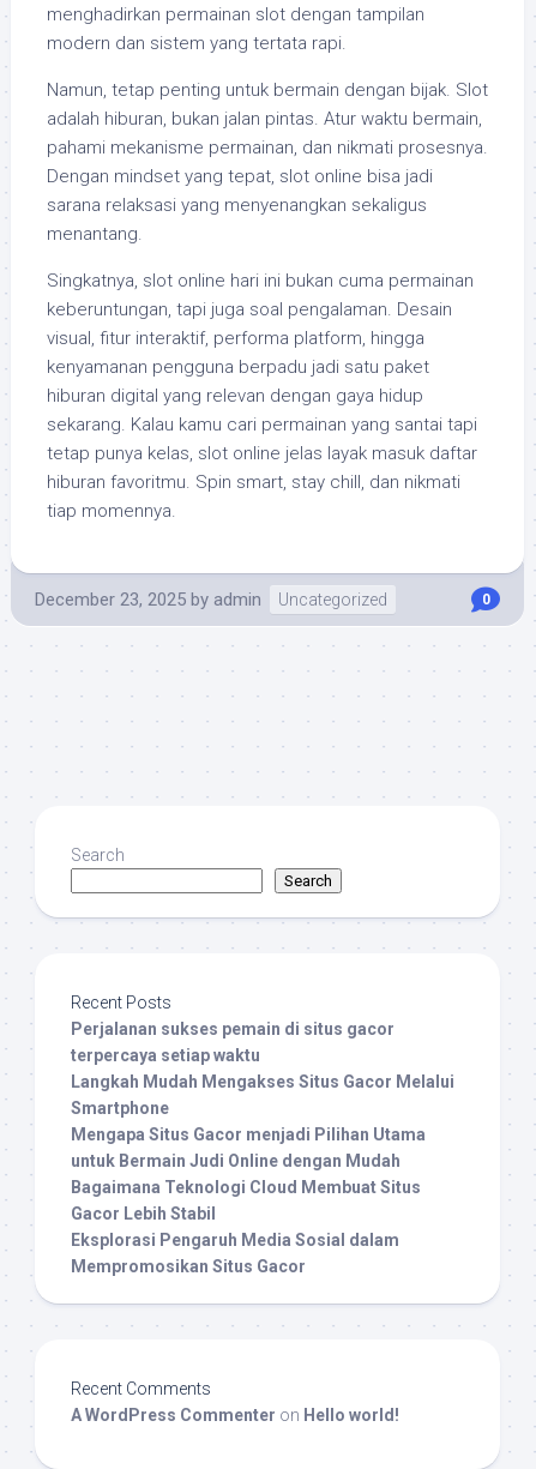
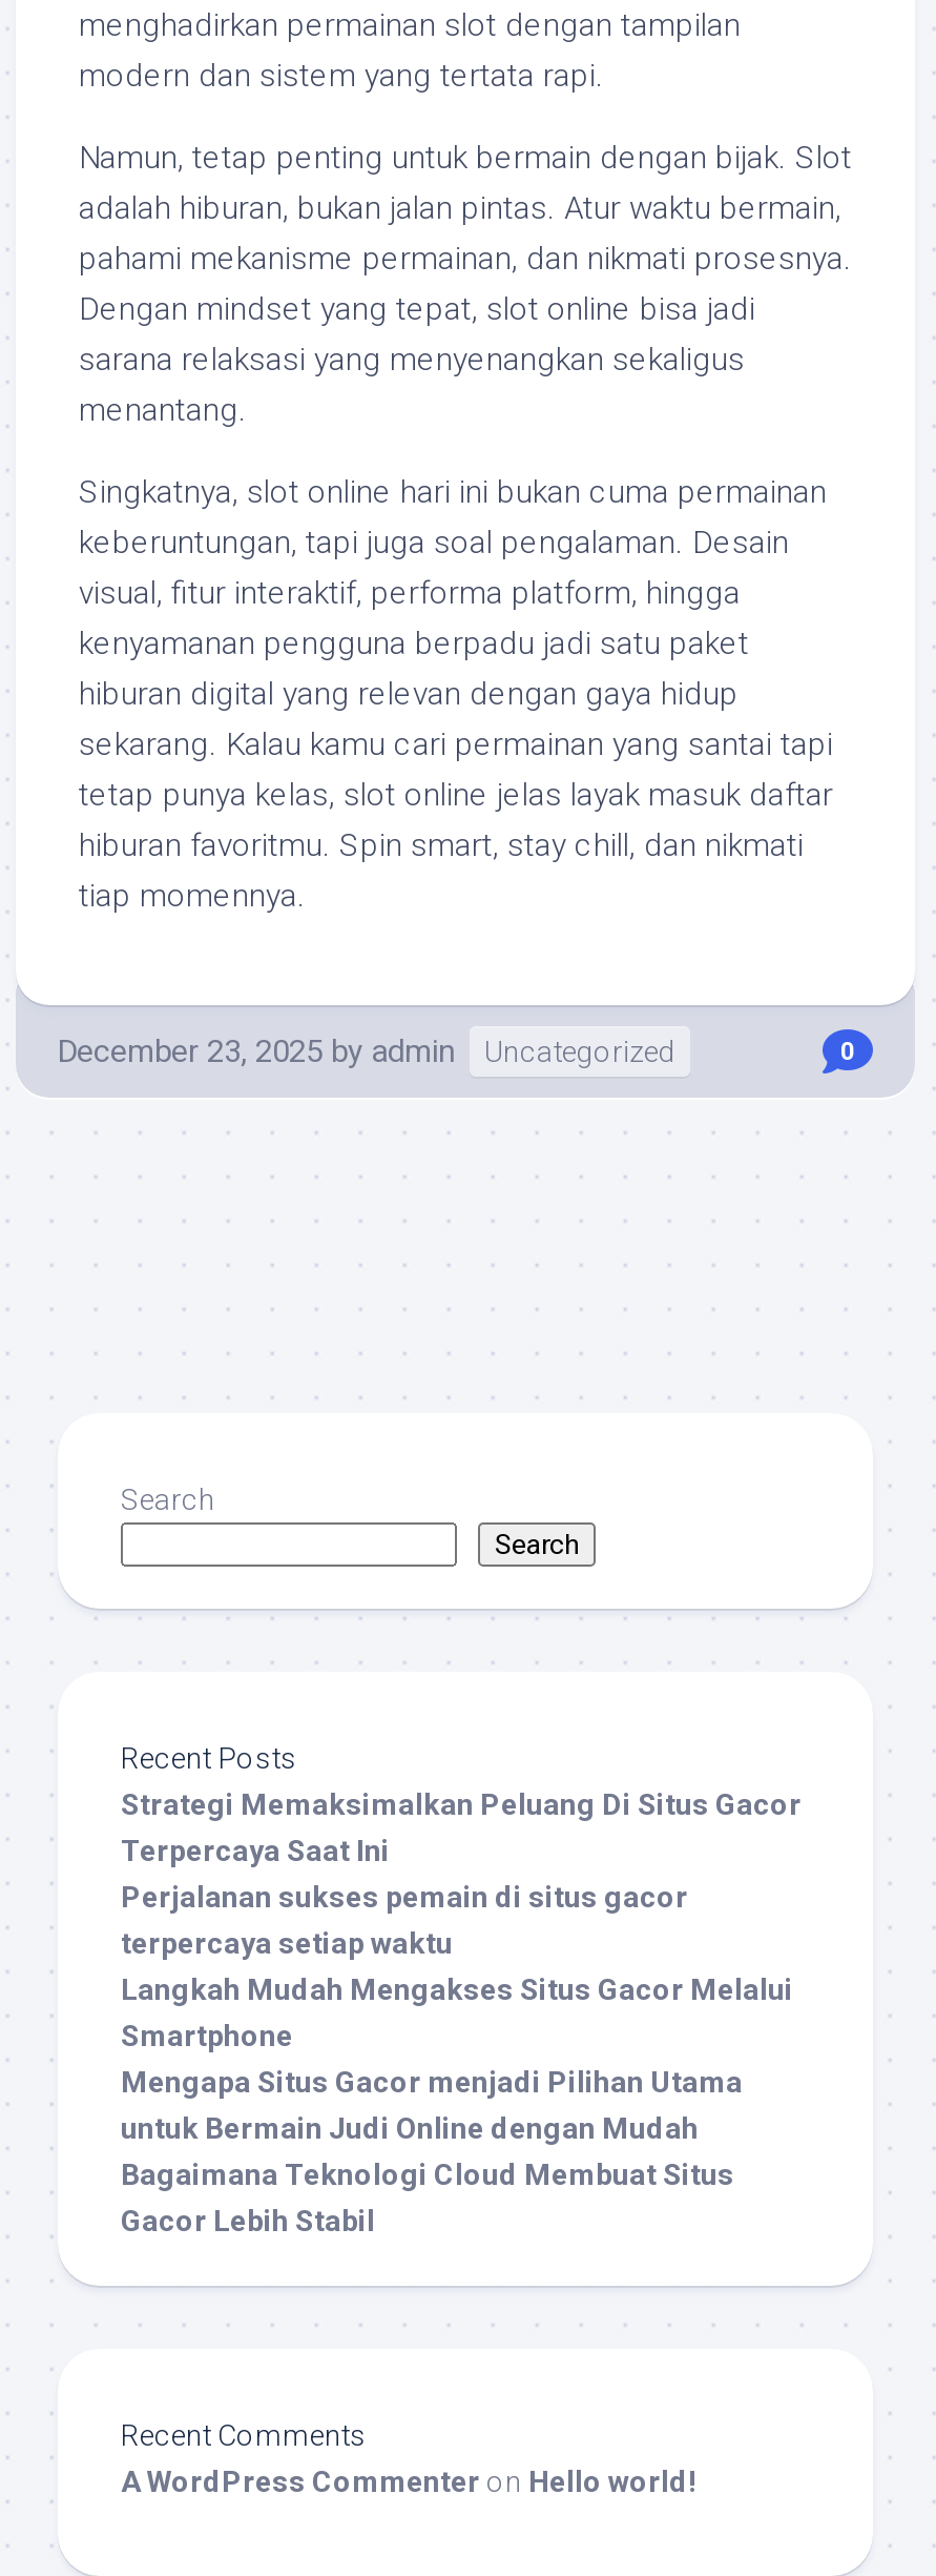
none -> [121,1787,802,1867] Strategi Memaksimalkan Peluang Di Situs Gacor | Terpercaya Saat Ini
moved [71,1019,454,1223] -> [121,1880,793,2237]: Perjalanan sukses pemain di situs gacor | terpercaya setiap waktu | Langkah Mudah Mengakses Situs Gacor Melalui | Smartphone | Mengapa Situs Gacor menjadi Pilihan Utama | untuk Bermain Judi Online dengan Mudah | Bagaimana Teknologi Cloud Membuat Situs | Gacor Lebih Stabil
[71,1230,399,1276] Eksplorasi Pengaruh Media Sosial dalam | Mempromosikan Situs Gacor -> none

